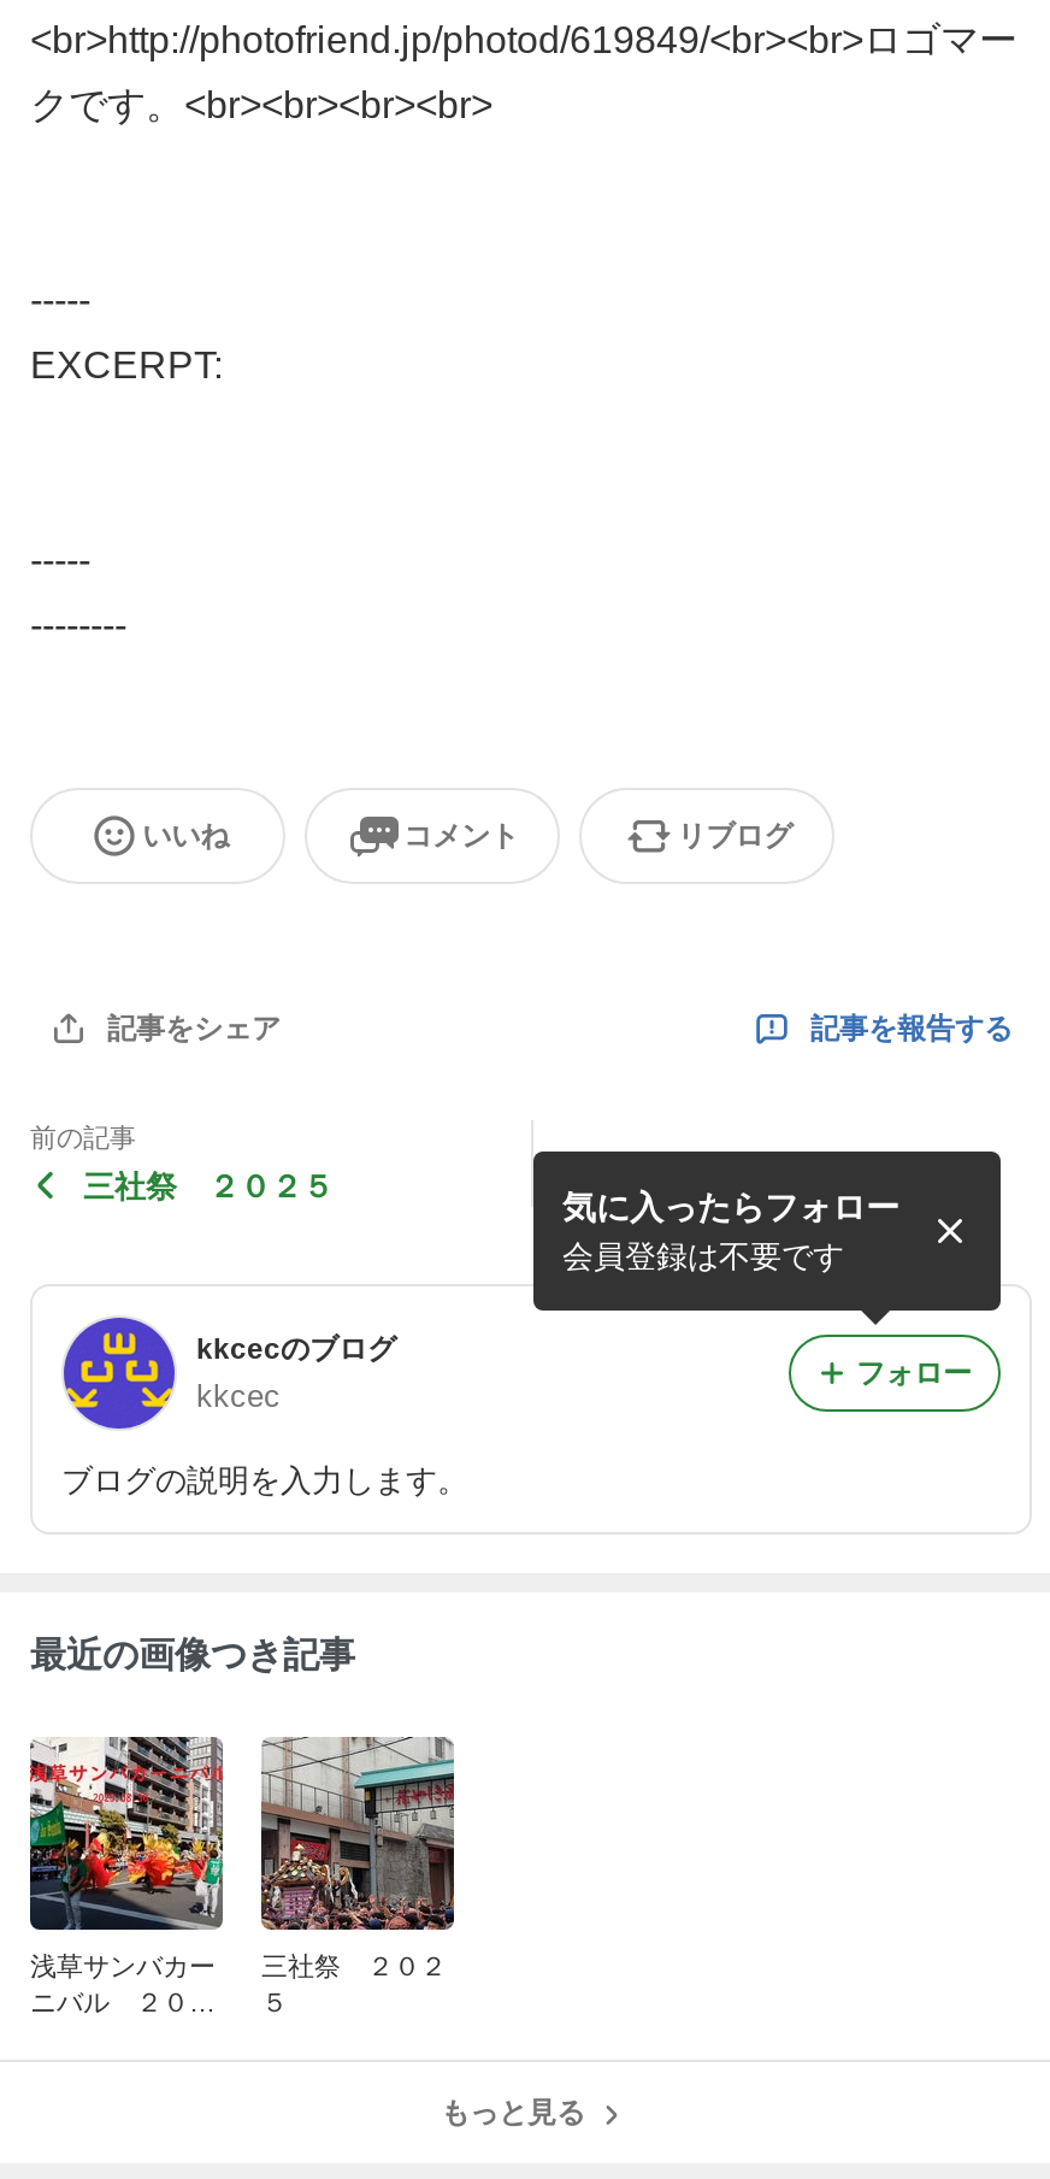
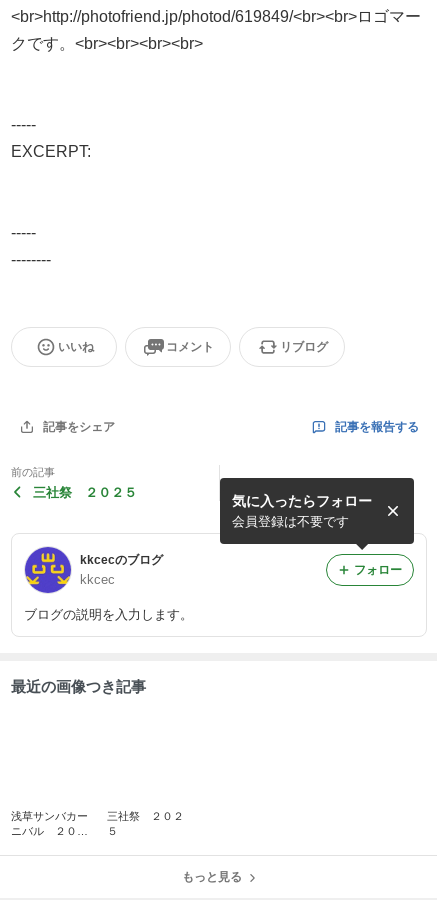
[28,1735,225,1932] [image] -> none
[259,1735,456,1932] [image] -> none

